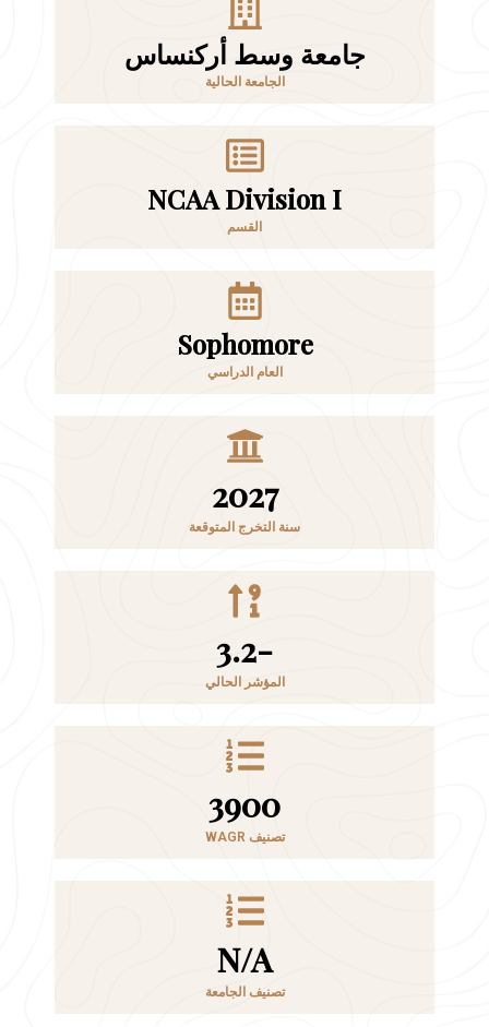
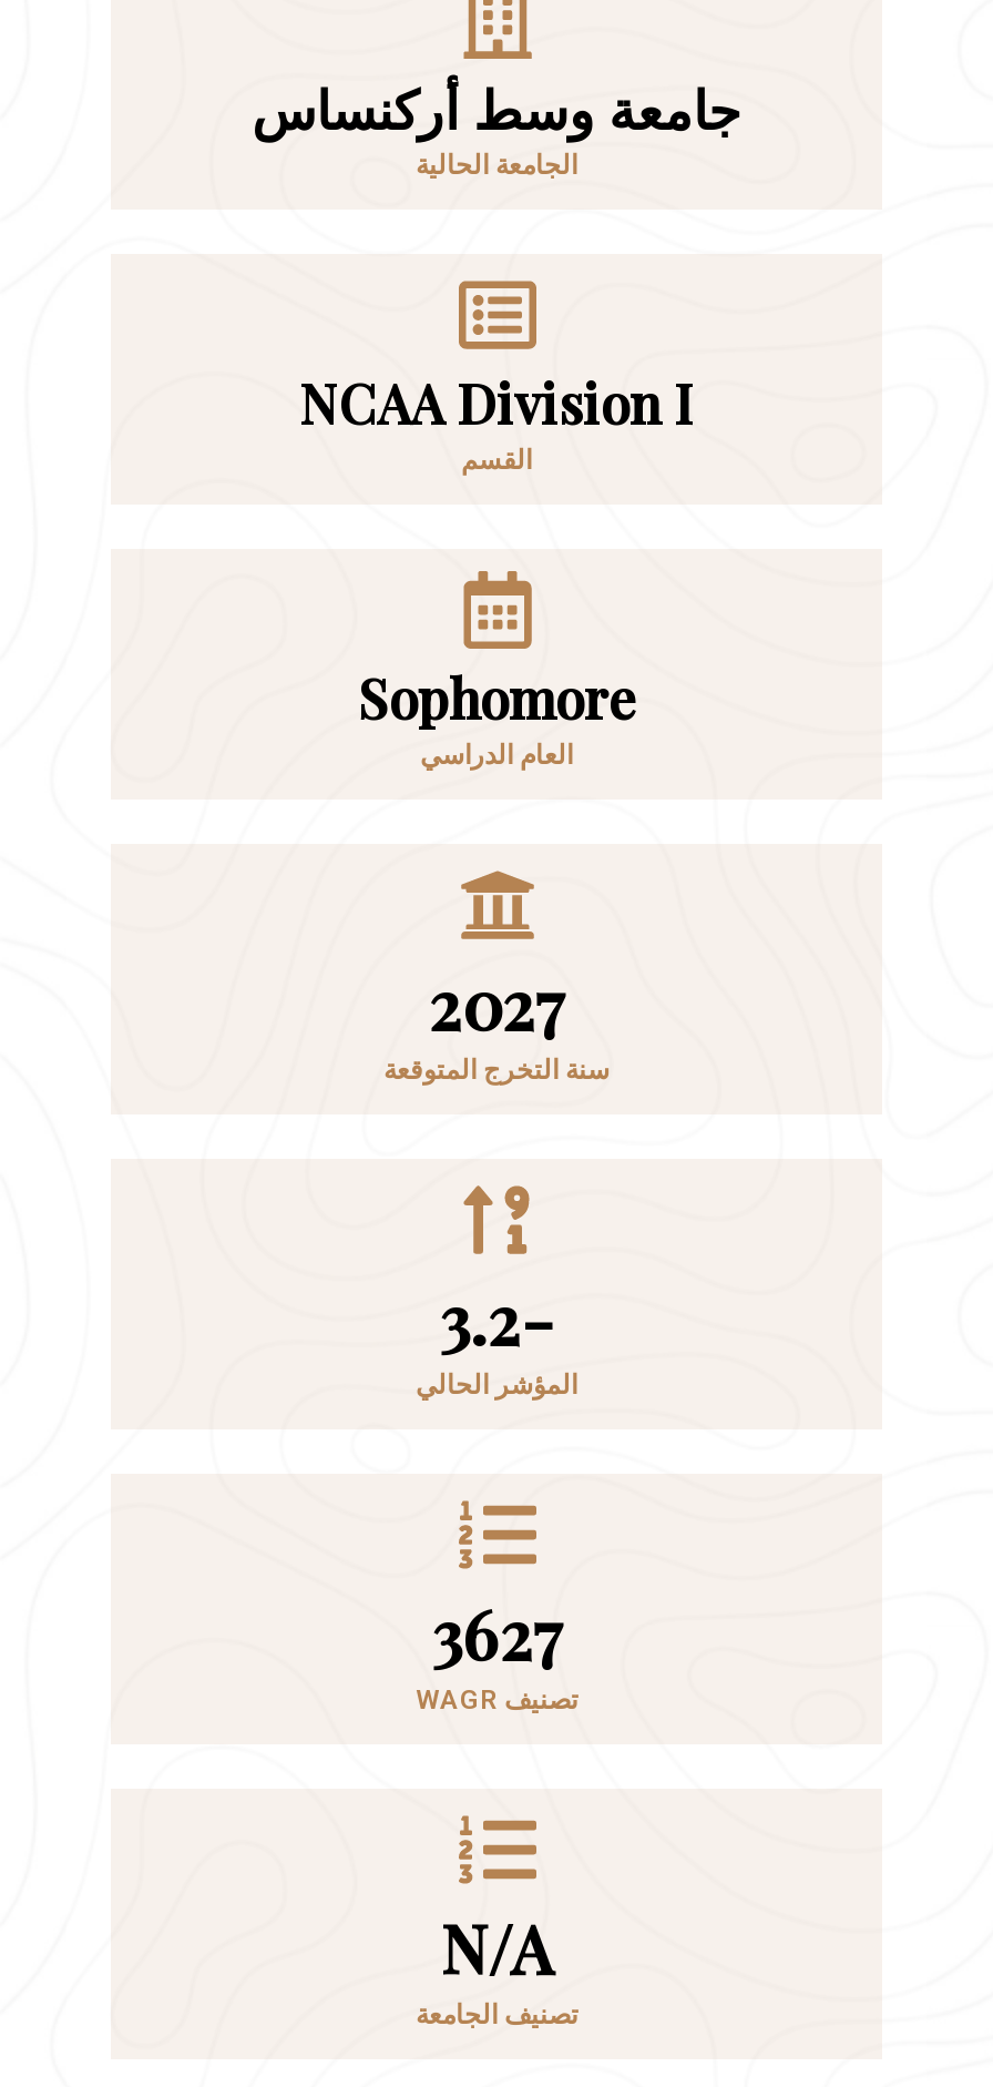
[208,783,281,826] 3900 -> [431,1590,562,1679] 3627

